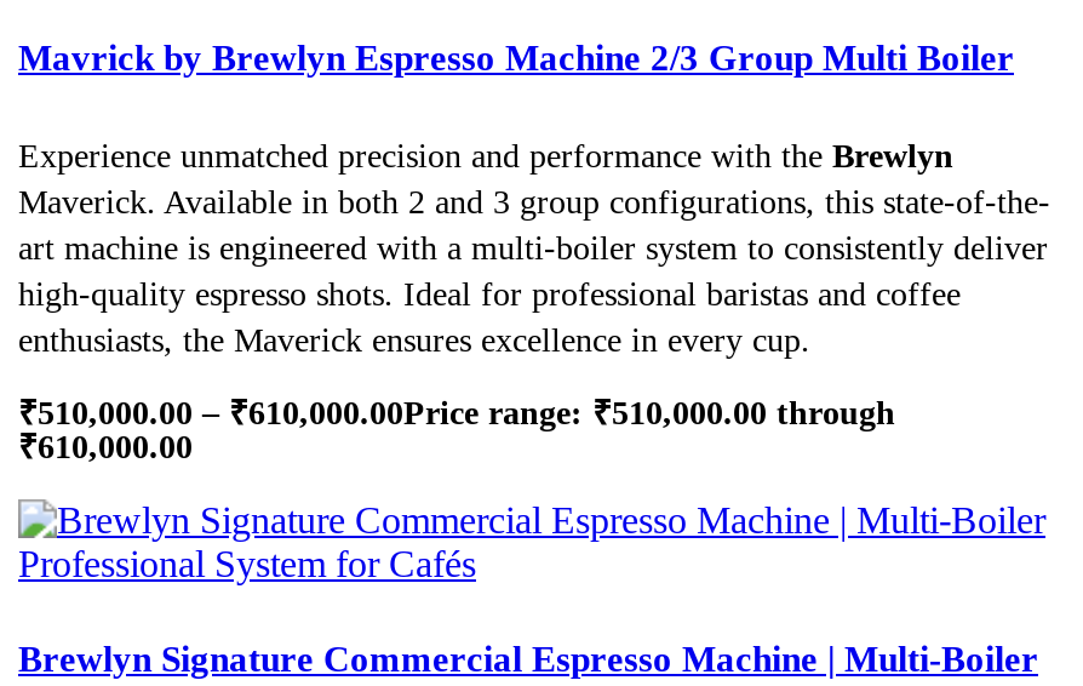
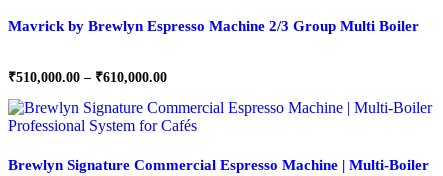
[18,138,1050,466] Experience unmatched precision and performance with the Brewlyn | Maverick. Available in both 2 and 3 group configurations, this state-of-the- | art machine is engineered with a multi-boiler system to consistently deliver | high-quality espresso shots. Ideal for professional baristas and coffee | enthusiasts, the Maverick ensures excellence in every cup. | ₹510,000.00 – ₹610,000.00Price range: ₹510,000.00 through | ₹610,000.00 -> [8,70,167,85] ₹510,000.00 – ₹610,000.00

